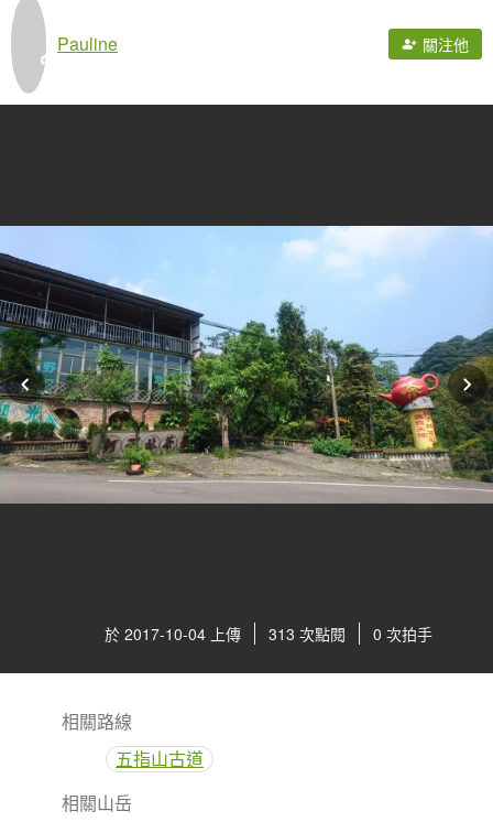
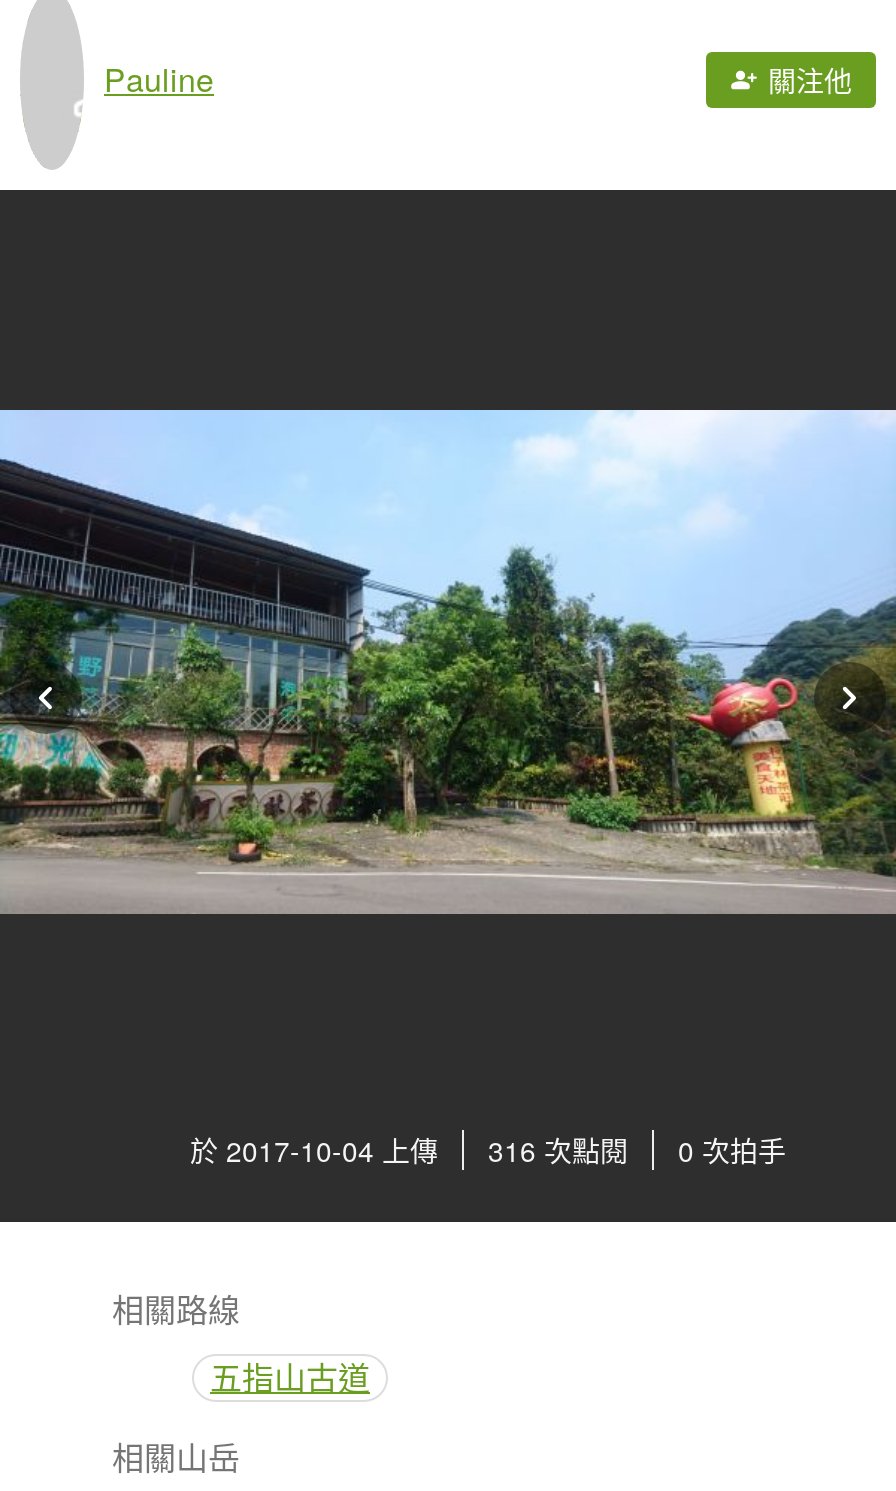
[105,623,432,645] 於 2017-10-04 上傳 313 次點閱 0 次拍手 -> [190,1130,786,1170] 於 2017-10-04 上傳 316 次點閱 0 次拍手

